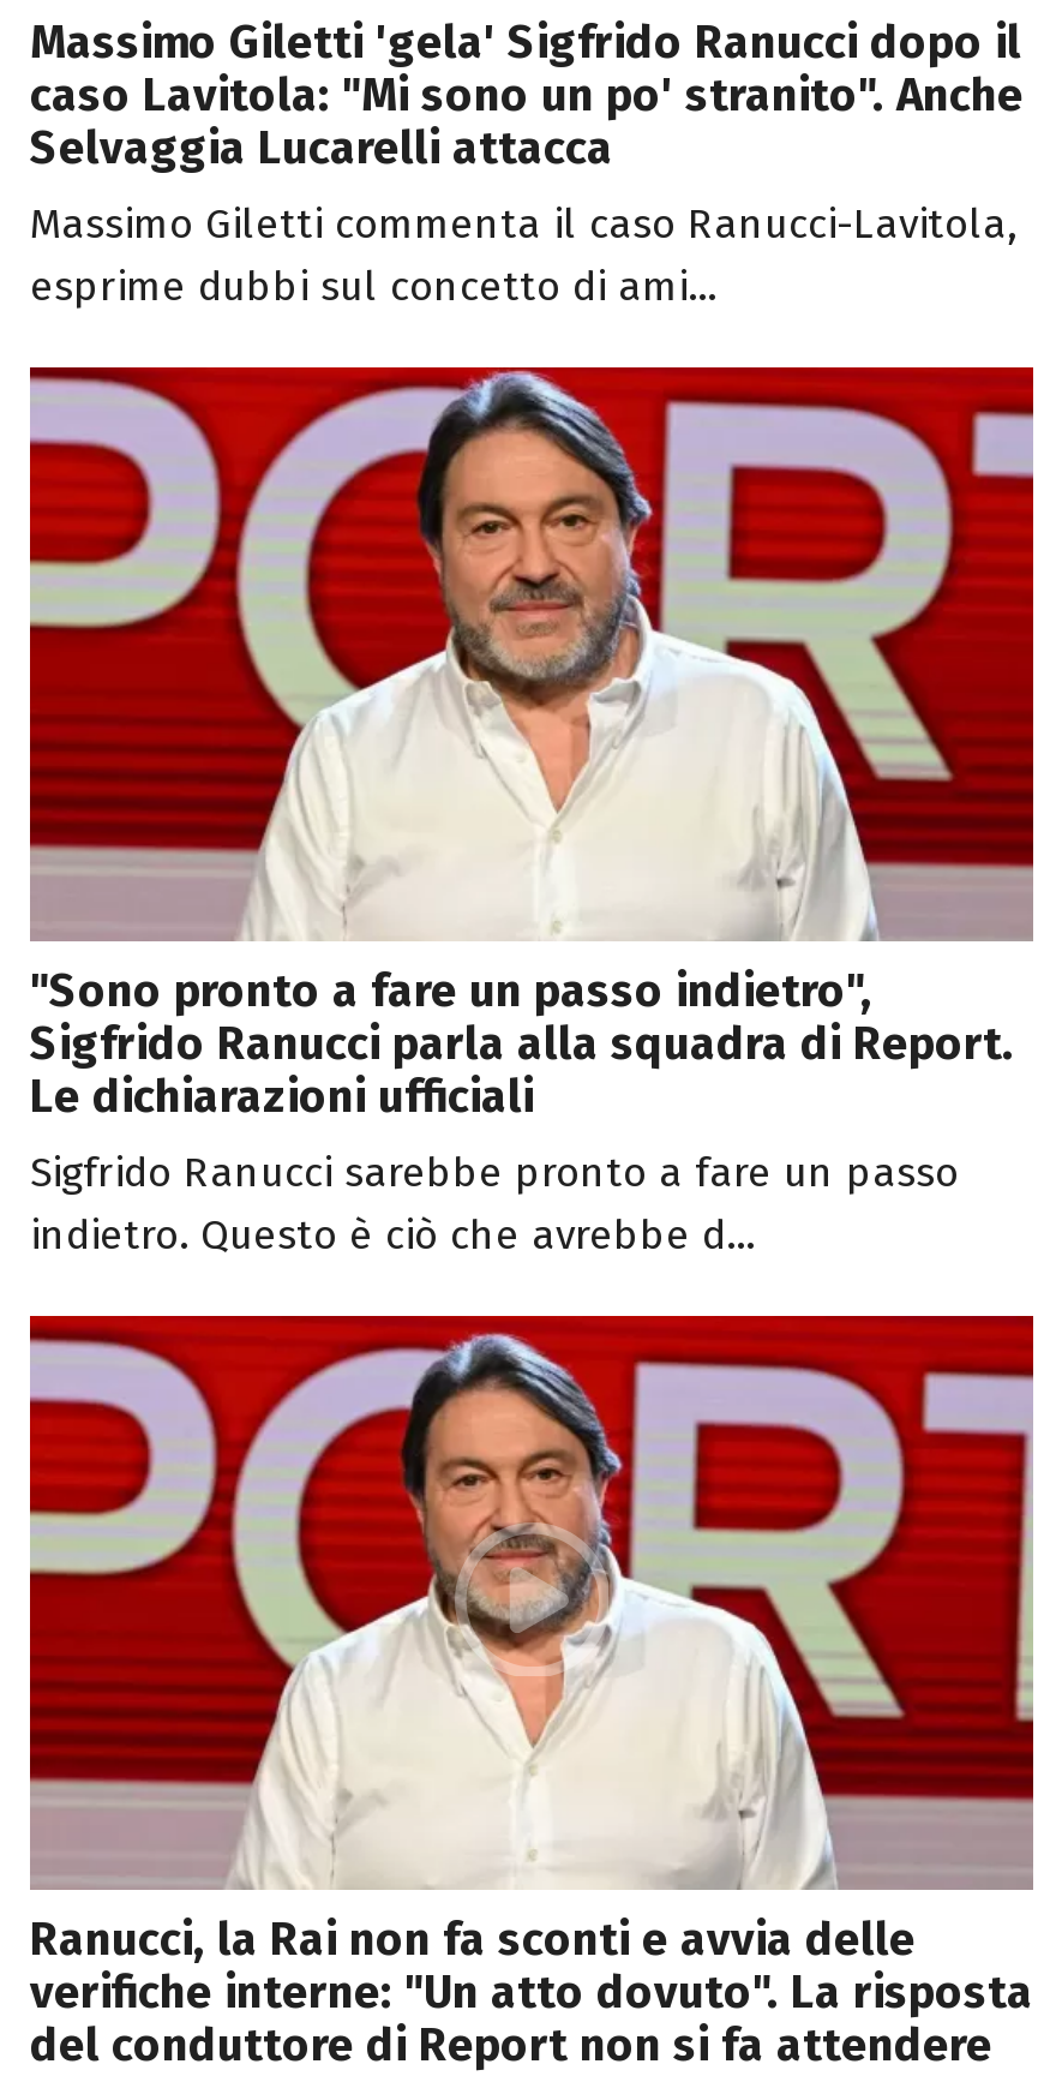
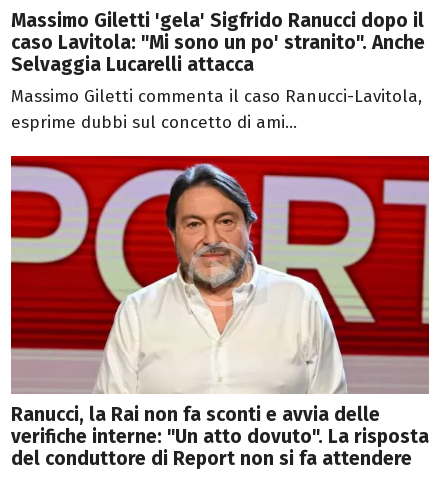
[28,364,1036,1261] [image] | "Sono pronto a fare un passo indietro", | Sigfrido Ranucci parla alla squadra di Report. | Le dichiarazioni ufficiali | Sigfrido Ranucci sarebbe pronto a fare un passo | indietro. Questo è ciò che avrebbe d... -> none

